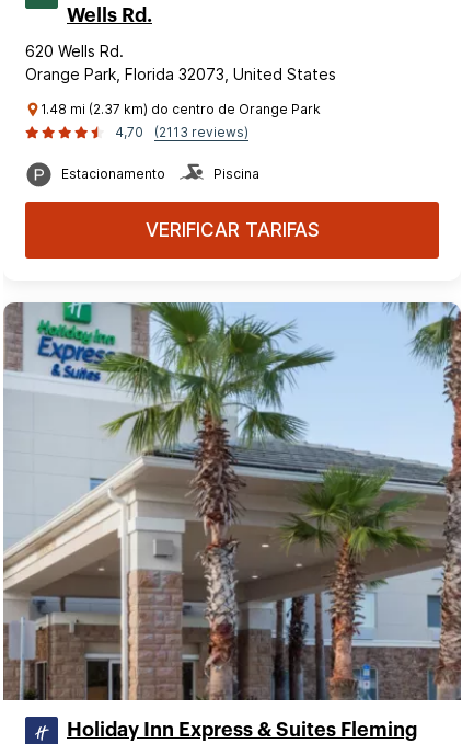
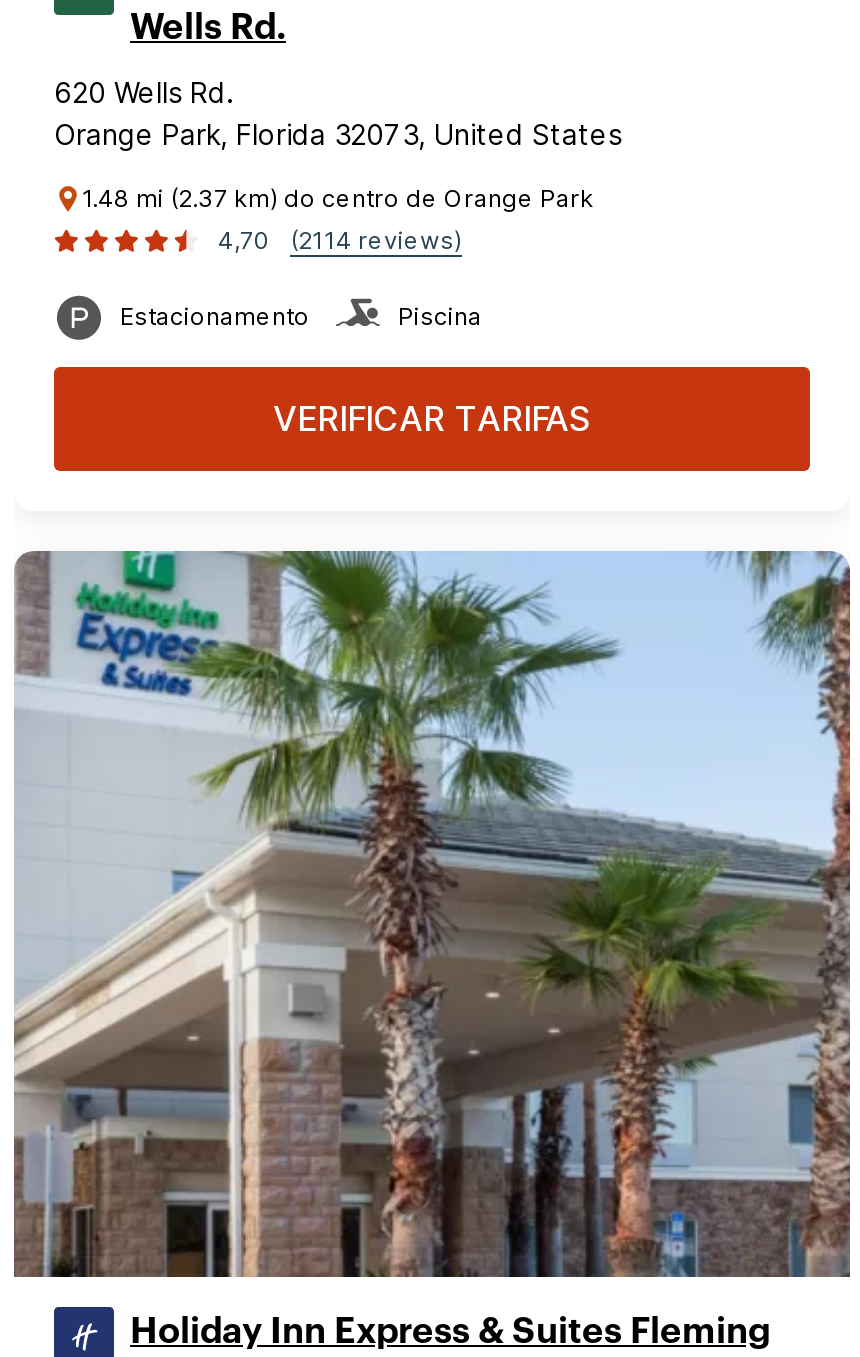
[115,124,248,140] 4,70 (2113 reviews) -> [218,225,462,255] 4,70 (2114 reviews)

